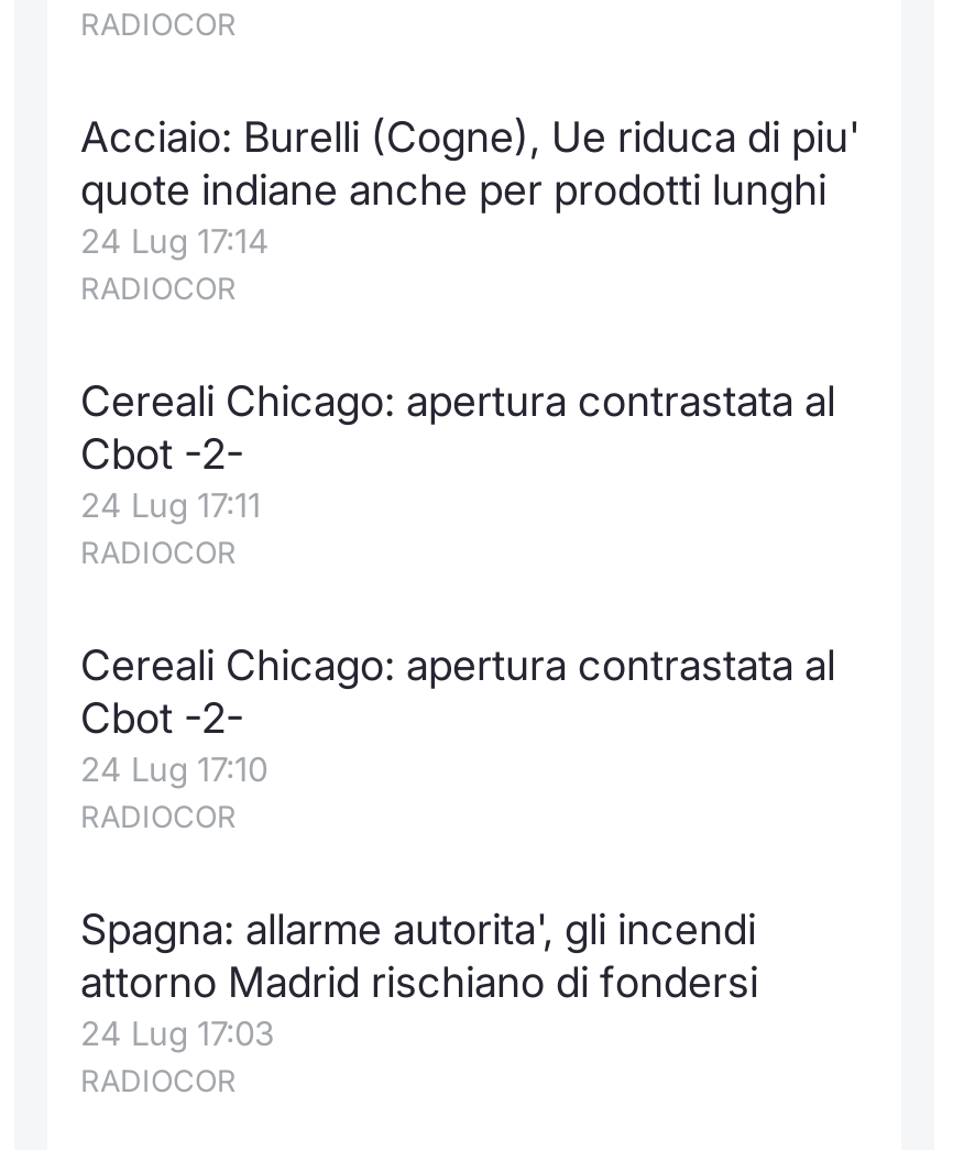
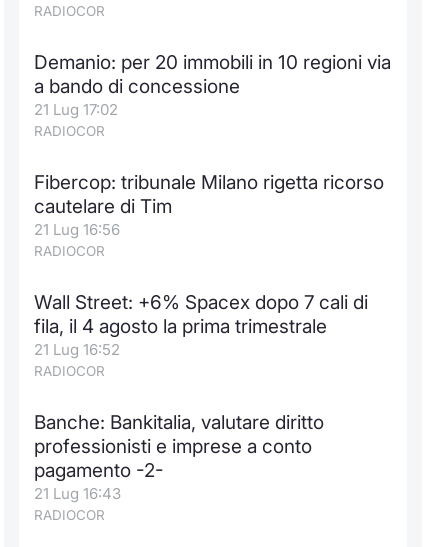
[80,112,859,262] Acciaio: Burelli (Cogne), Ue riduca di piu' | quote indiane anche per prodotti lunghi | 24 Lug 17:14 -> [34,51,391,119] Demanio: per 20 immobili in 10 regioni via | a bando di concessione | 21 Lug 17:02
[80,376,835,526] Cereali Chicago: apertura contrastata al | Cbot -2- | 24 Lug 17:11 -> [34,171,384,239] Fibercop: tribunale Milano rigetta ricorso | cautelare di Tim | 21 Lug 16:56
[80,640,835,790] Cereali Chicago: apertura contrastata al | Cbot -2- | 24 Lug 17:10 -> [34,291,368,359] Wall Street: +6% Spacex dopo 7 cali di | fila, il 4 agosto la prima trimestrale | 21 Lug 16:52
[80,905,758,1054] Spagna: allarme autorita', gli incendi | attorno Madrid rischiano di fondersi | 24 Lug 17:03 -> [34,411,324,503] Banche: Bankitalia, valutare diritto | professionisti e imprese a conto | pagamento -2- | 21 Lug 16:43

